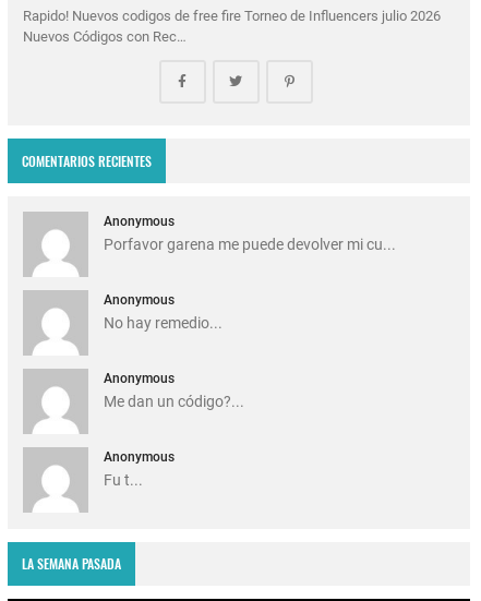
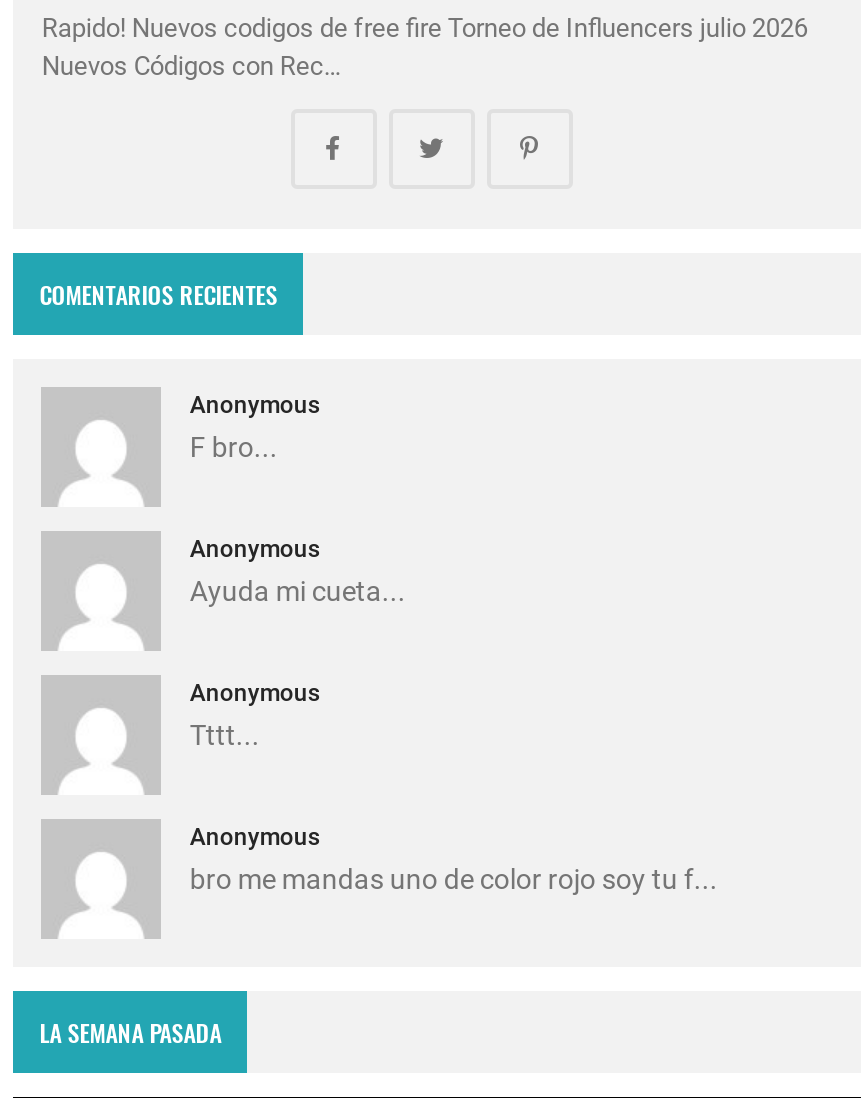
[104,235,396,253] Porfavor garena me puede devolver mi cu... -> [190,430,278,462] F bro...
[104,314,223,331] No hay remedio... -> [190,574,406,606] Ayuda mi cueta...
[104,392,245,410] Me dan un código?... -> [190,718,260,750] Tttt...
[104,471,143,488] Fu t... -> [190,862,718,894] bro me mandas uno de color rojo soy tu f...

